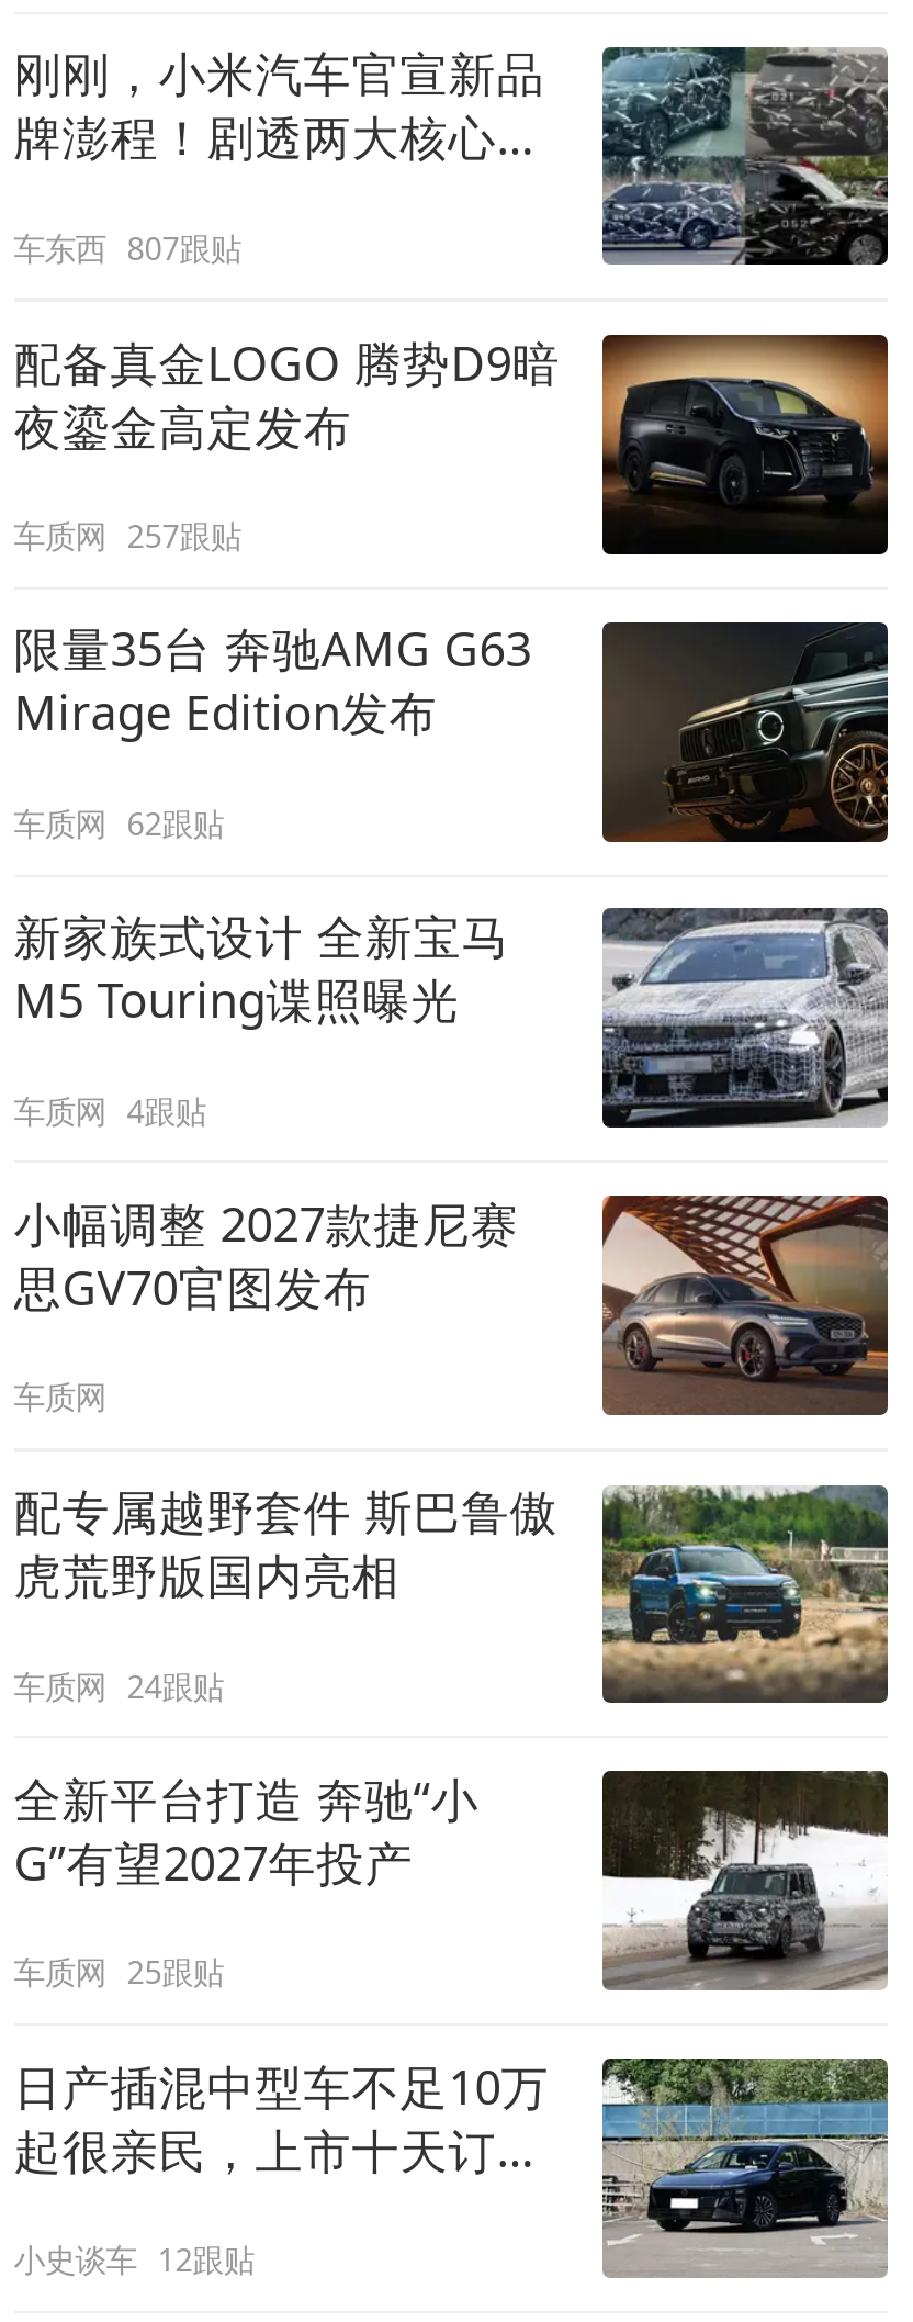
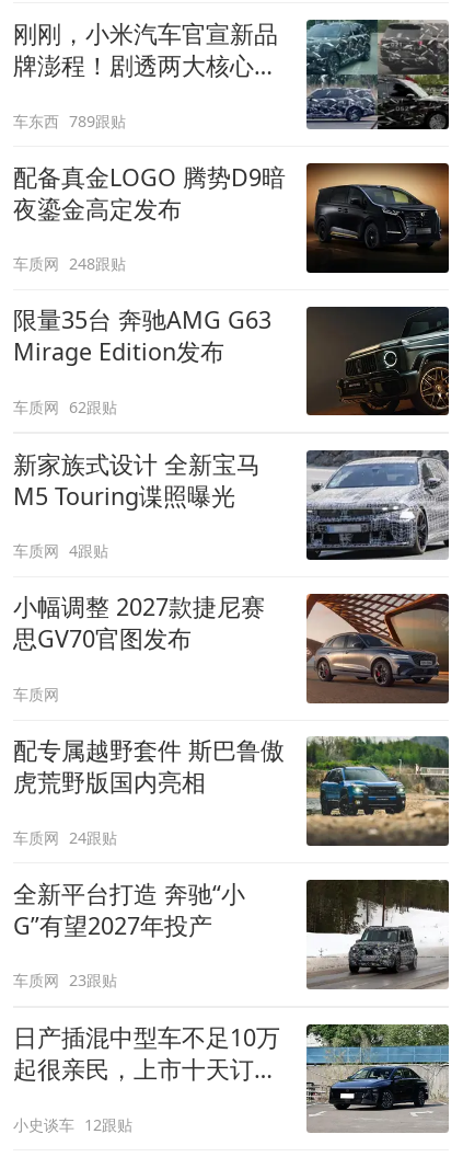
[14,226,241,268] 车东西 807跟贴 -> [13,110,126,131] 车东西 789跟贴
[14,515,241,557] 车质网 257跟贴 -> [13,253,126,274] 车质网 248跟贴
[14,1951,223,1993] 车质网 25跟贴 -> [13,970,117,991] 车质网 23跟贴

